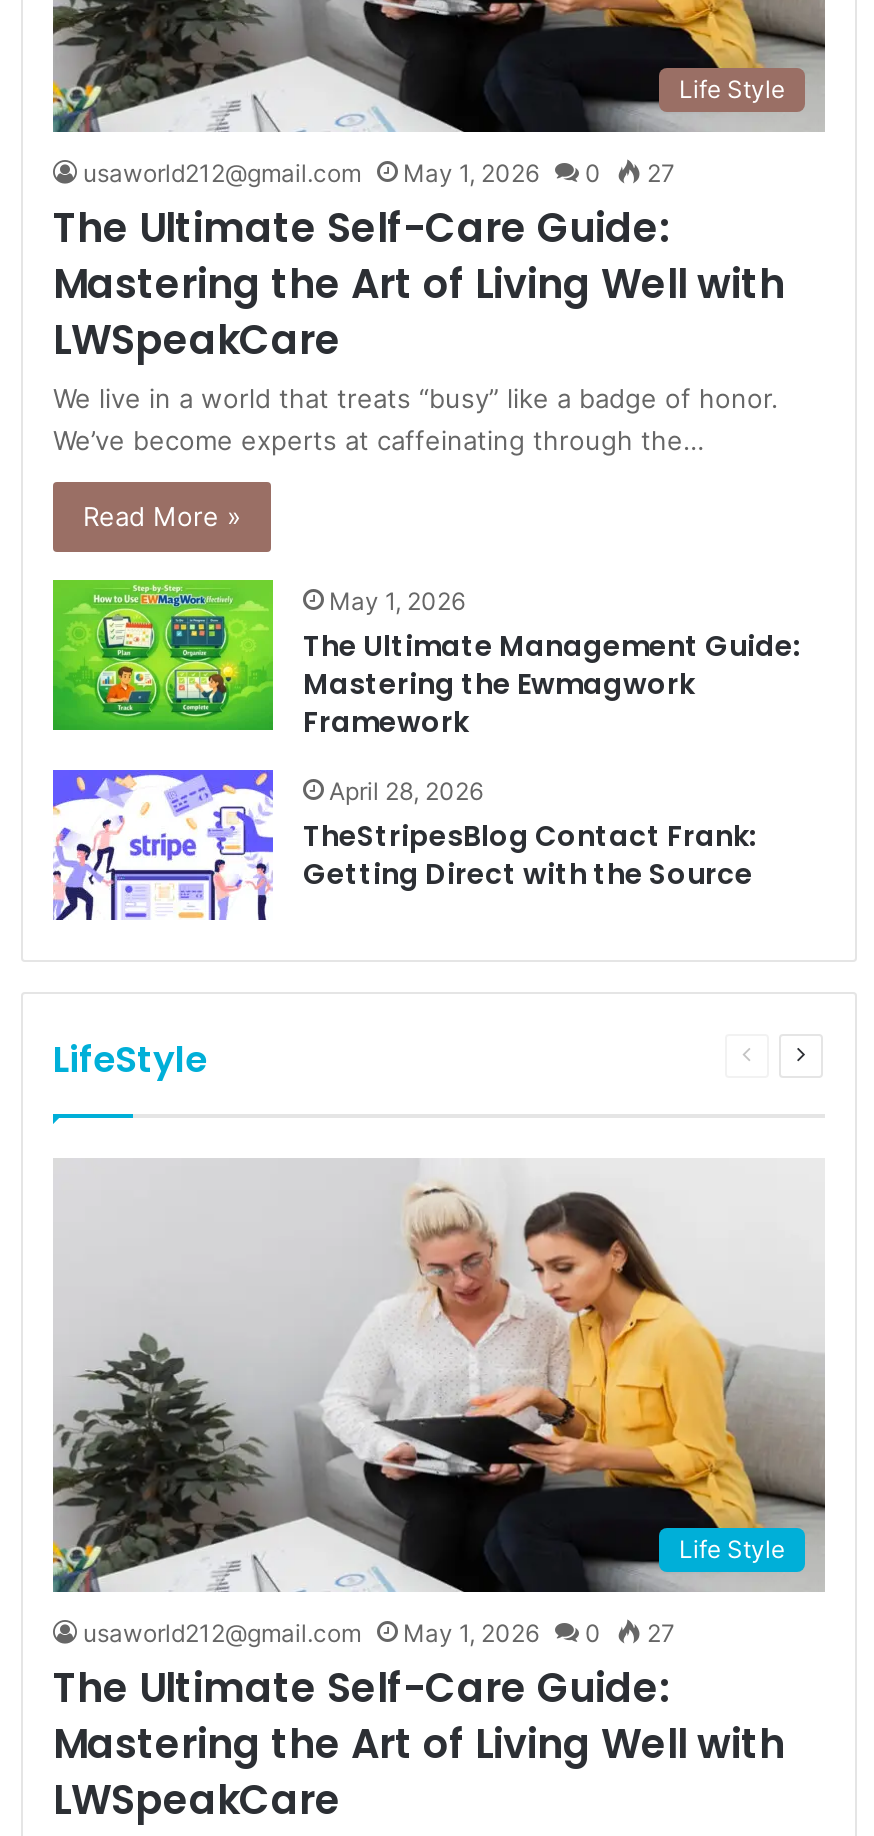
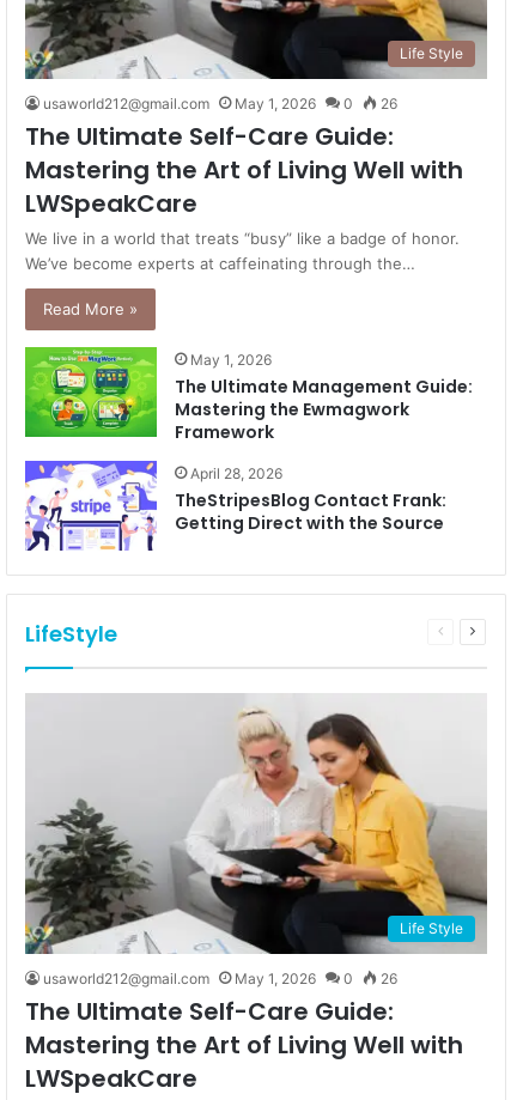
[83,158,675,188] usaworld212@gmail.com May 1, 2026 0 27 -> [43,94,397,112] usaworld212@gmail.com May 1, 2026 0 26
[83,1618,675,1648] usaworld212@gmail.com May 1, 2026 0 27 -> [43,969,397,987] usaworld212@gmail.com May 1, 2026 0 26

